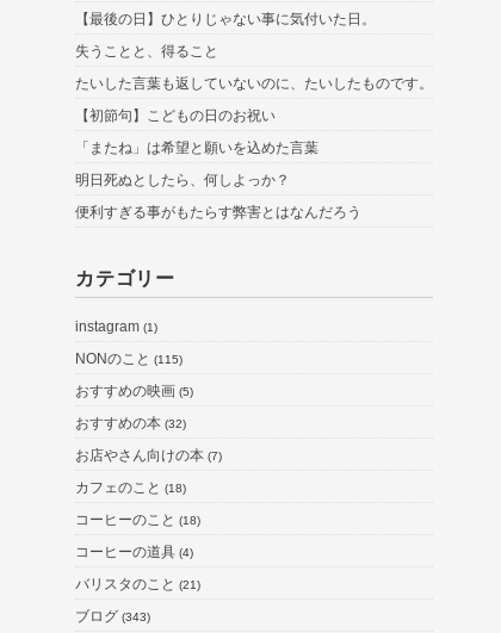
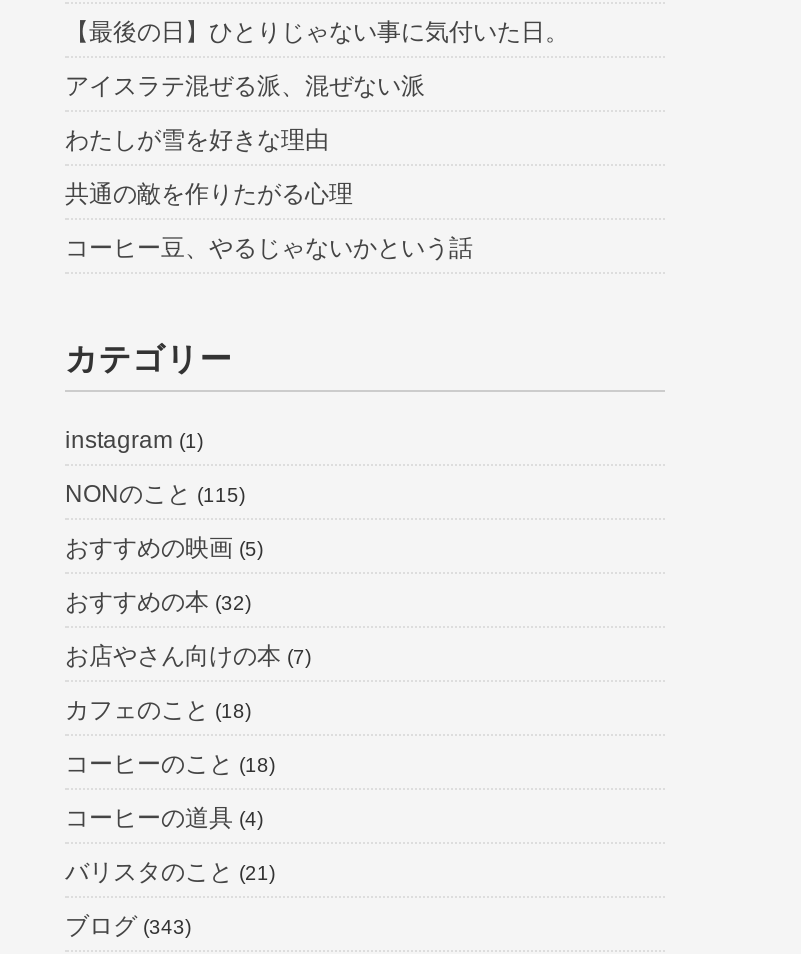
[75,43,433,221] 失うことと、得ること | たいした言葉も返していないのに、たいしたものです。 | 【初節句】こどもの日のお祝い | 「またね」は希望と願いを込めた言葉 | 明日死ぬとしたら、何しよっか？ | 便利すぎる事がもたらす弊害とはなんだろう -> [65,72,473,262] アイスラテ混ぜる派、混ぜない派 | わたしが雪を好きな理由 | 共通の敵を作りたがる心理 | コーヒー豆、やるじゃないかという話

